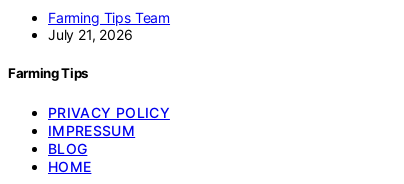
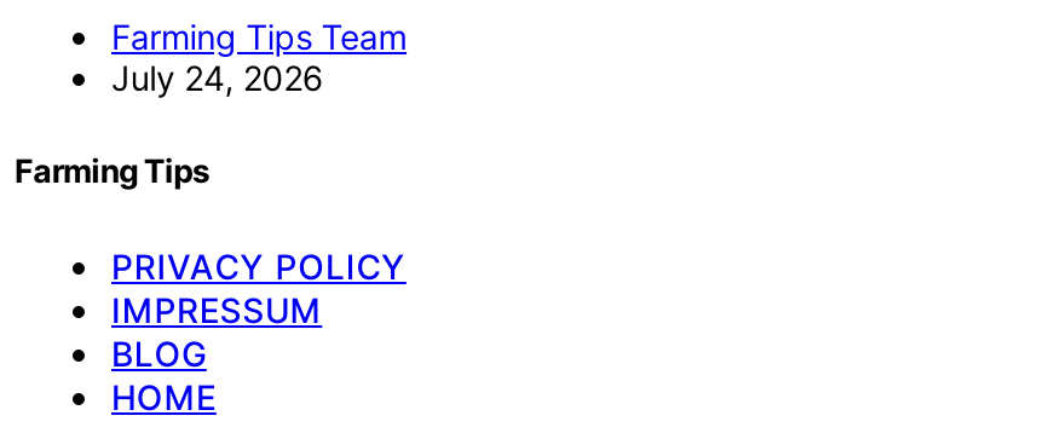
[48,26,133,43] July 21, 2026 -> [111,57,324,98] July 24, 2026

